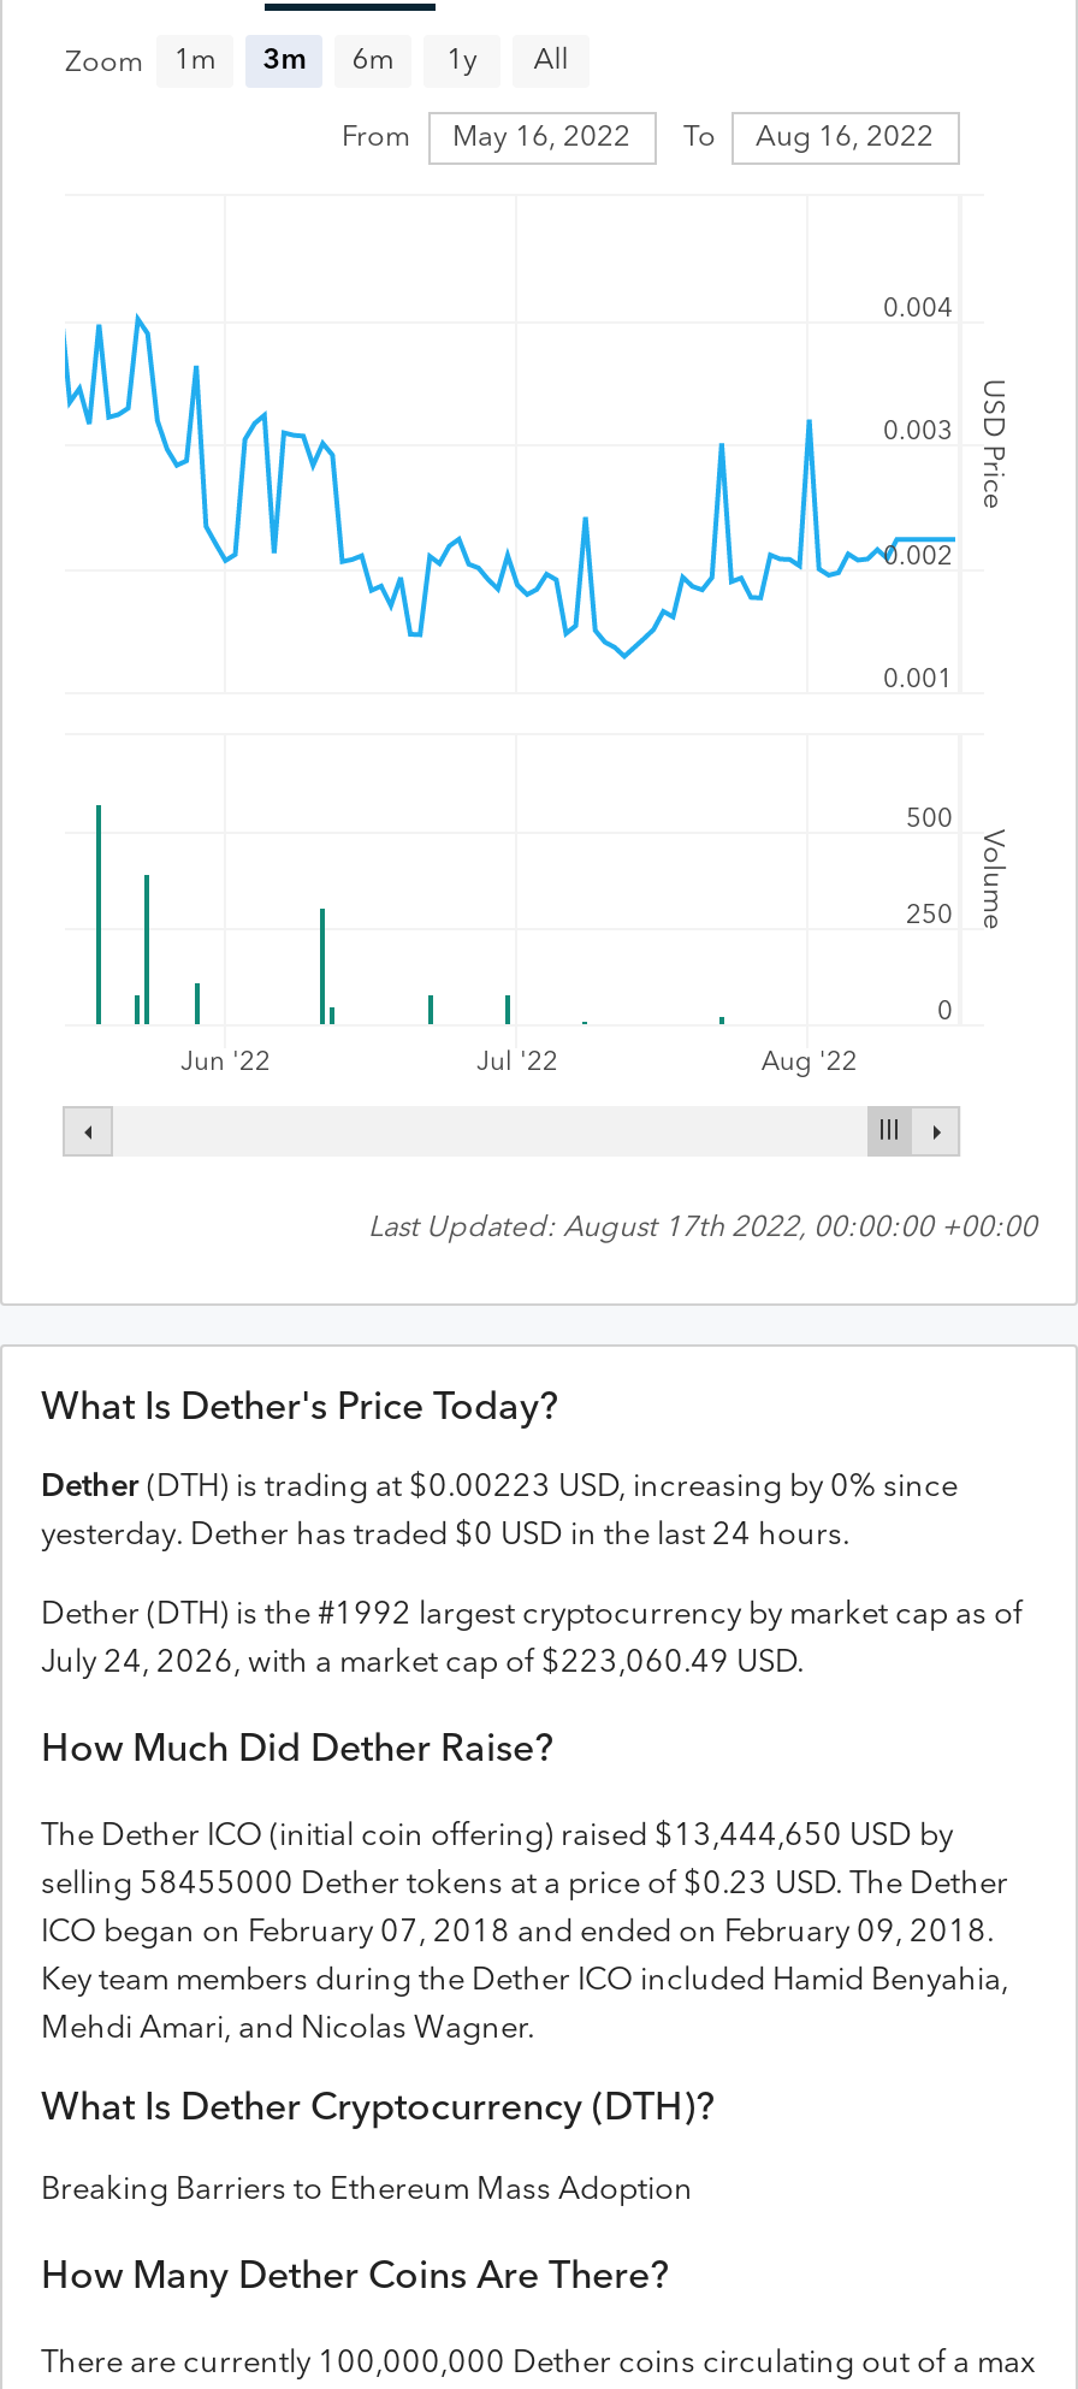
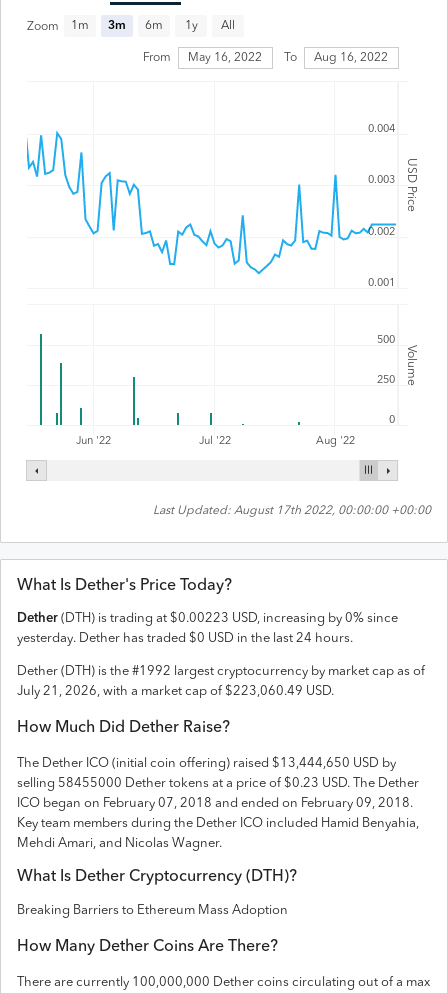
[41,1648,804,1679] July 24, 2026, with a market cap of $223,060.49 USD. -> [17,685,334,698] July 21, 2026, with a market cap of $223,060.49 USD.

